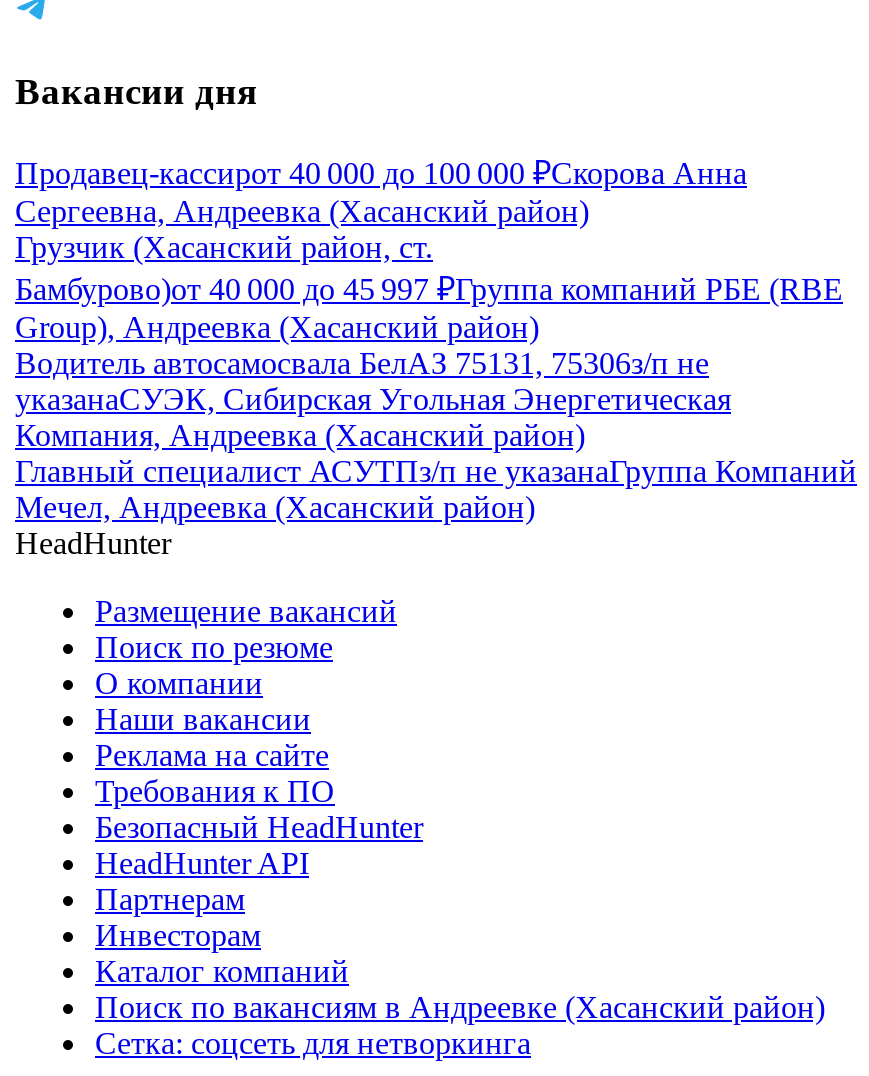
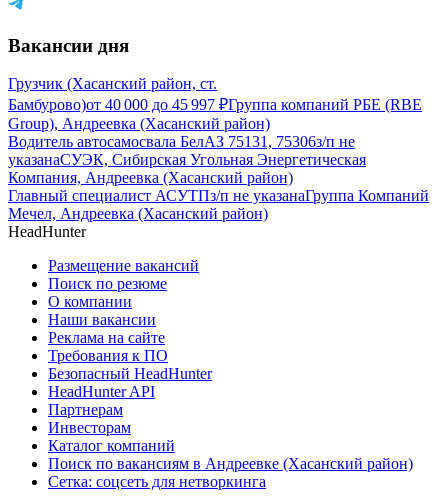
[15,157,747,229] Продавец-кассирот 40 000 до 100 000 ₽Скорова Анна | Сергеевна, Андреевка (Хасанский район) -> none

